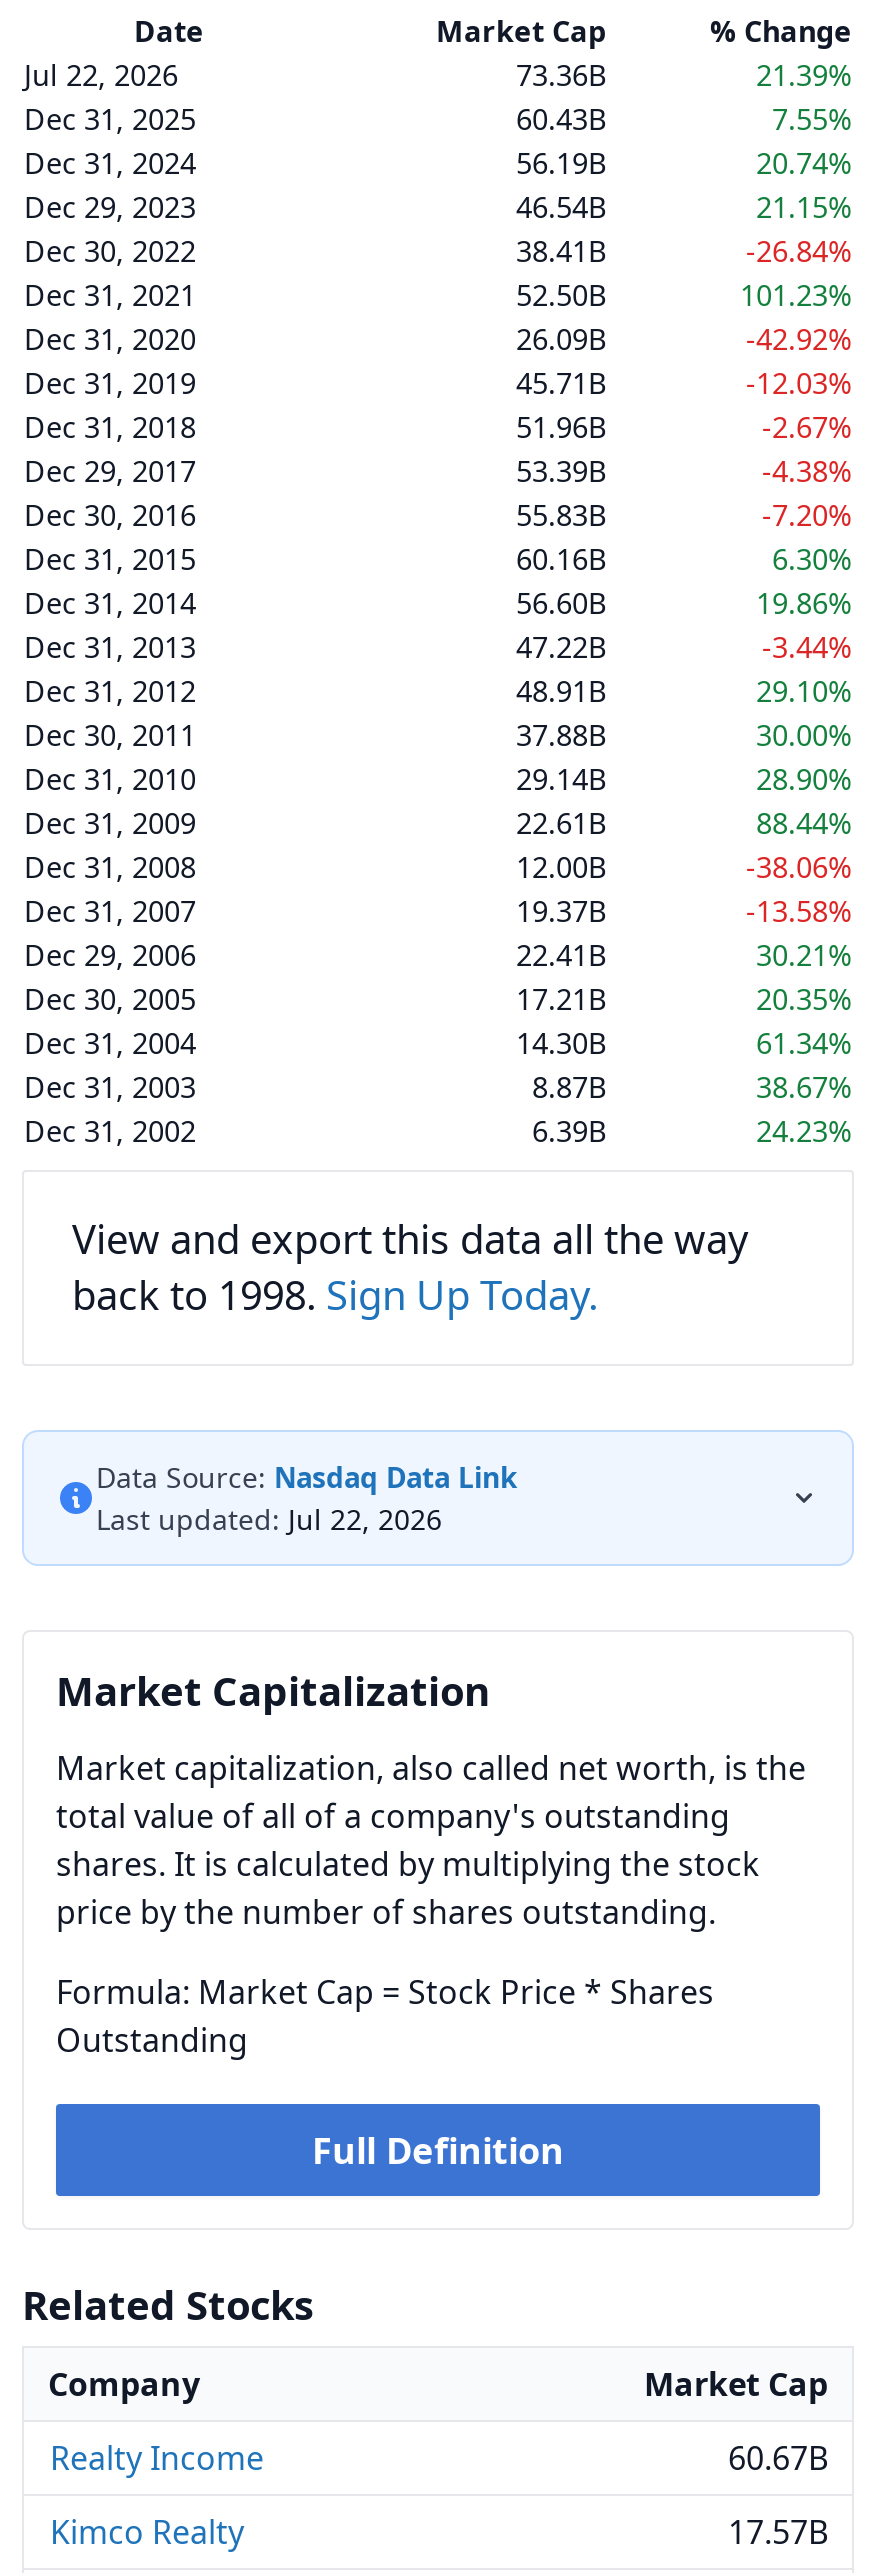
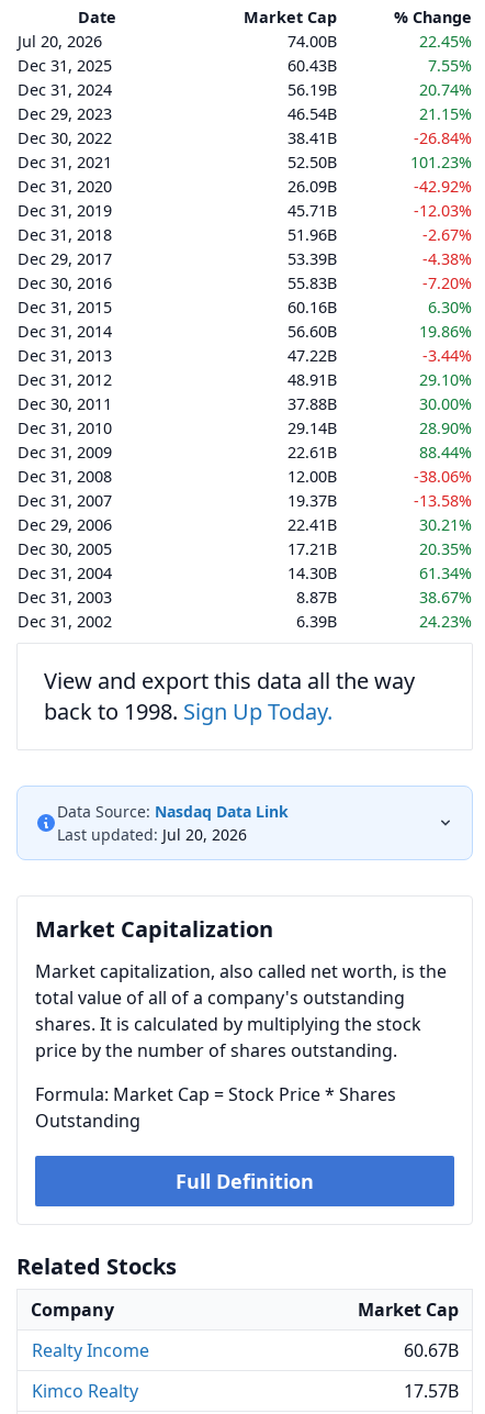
[24,56,852,94] Jul 22, 2026 | 73.36B | 21.39% -> [18,31,472,52] Jul 20, 2026 | 74.00B | 22.45%
[96,1500,442,1538] Last updated: Jul 22, 2026 -> [57,824,247,845] Last updated: Jul 20, 2026

